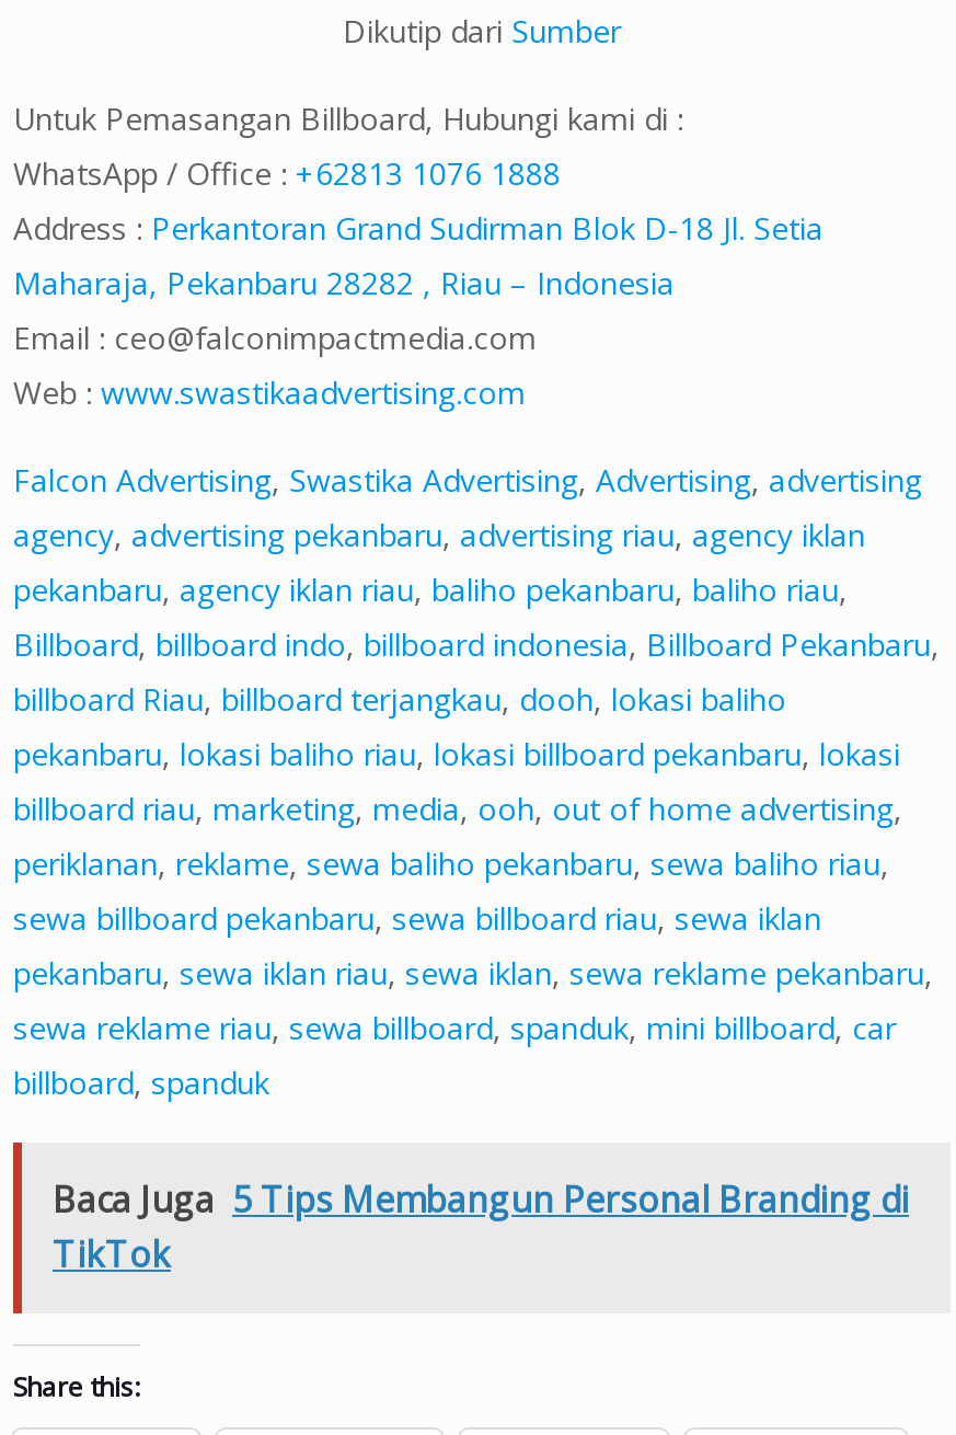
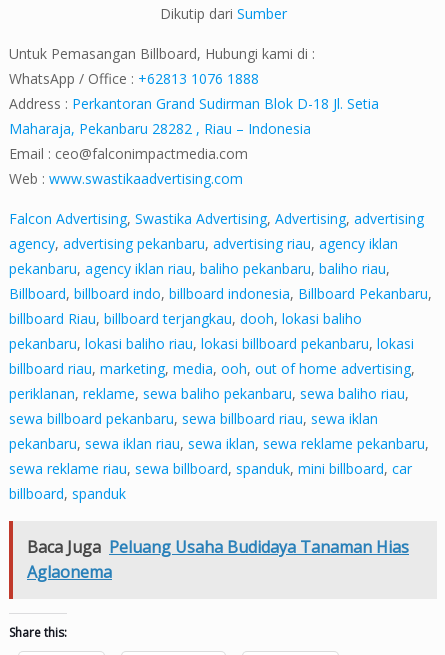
[53,1175,909,1278] Baca Juga 5 Tips Membangun Personal Branding di | TikTok -> [27,536,409,583] Baca Juga Peluang Usaha Budidaya Tanaman Hias | Aglaonema

